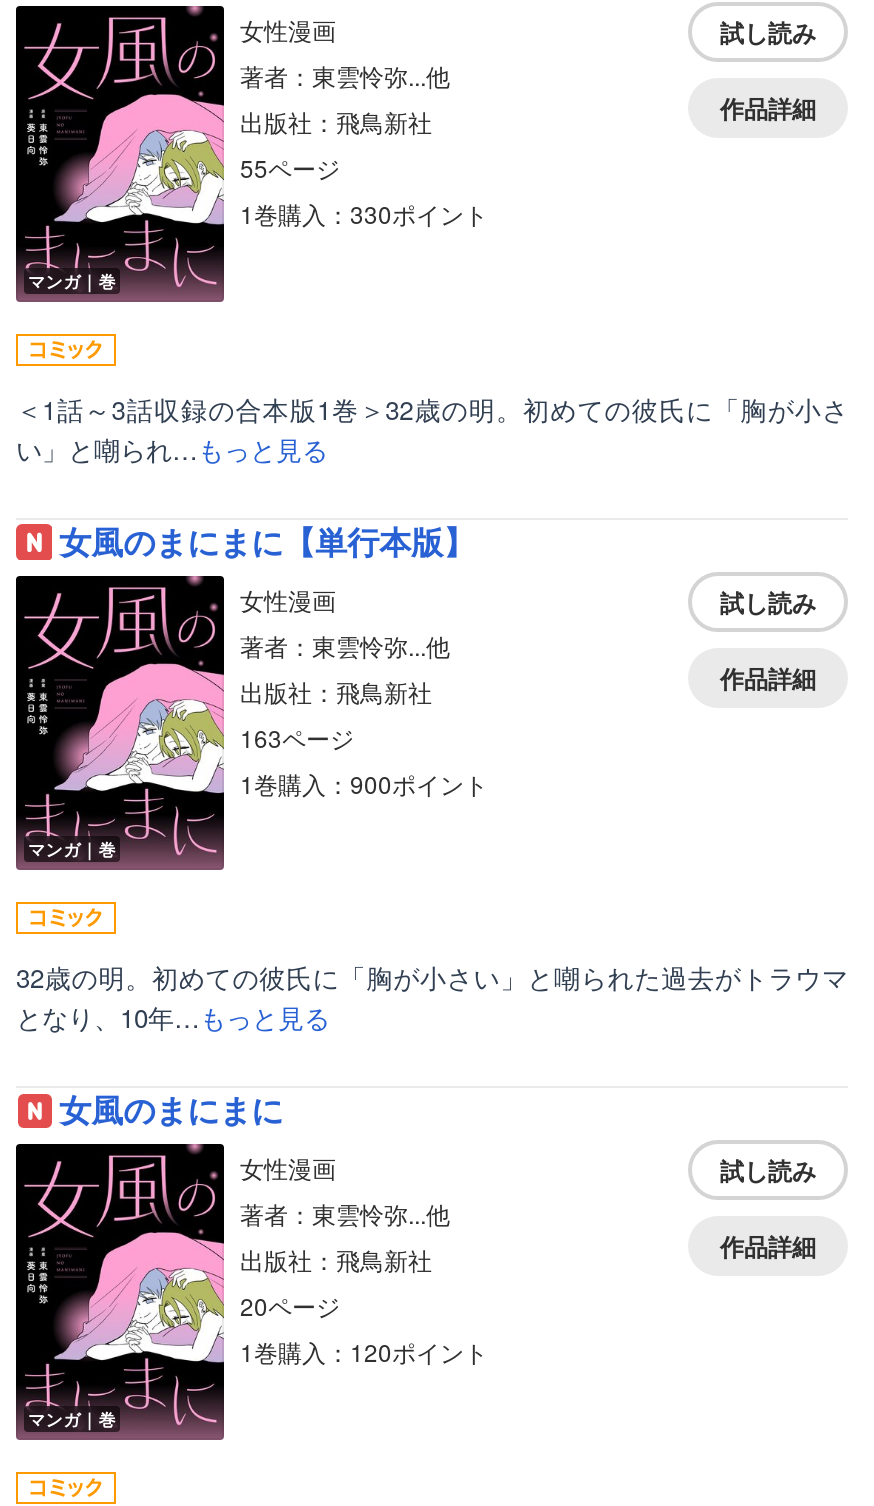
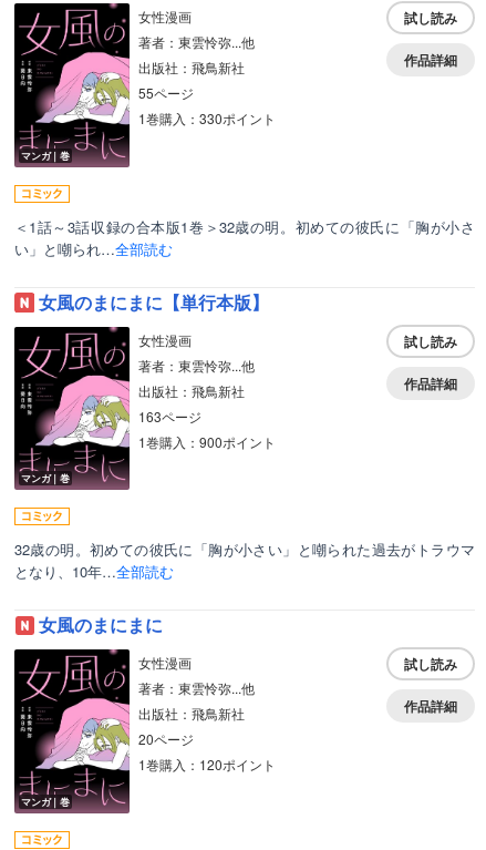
[16,429,328,467] い」と嘲られ…もっと見る -> [14,238,173,259] い」と嘲られ…全部読む
[16,999,330,1037] となり、10年…もっと見る -> [14,561,174,582] となり、10年…全部読む

